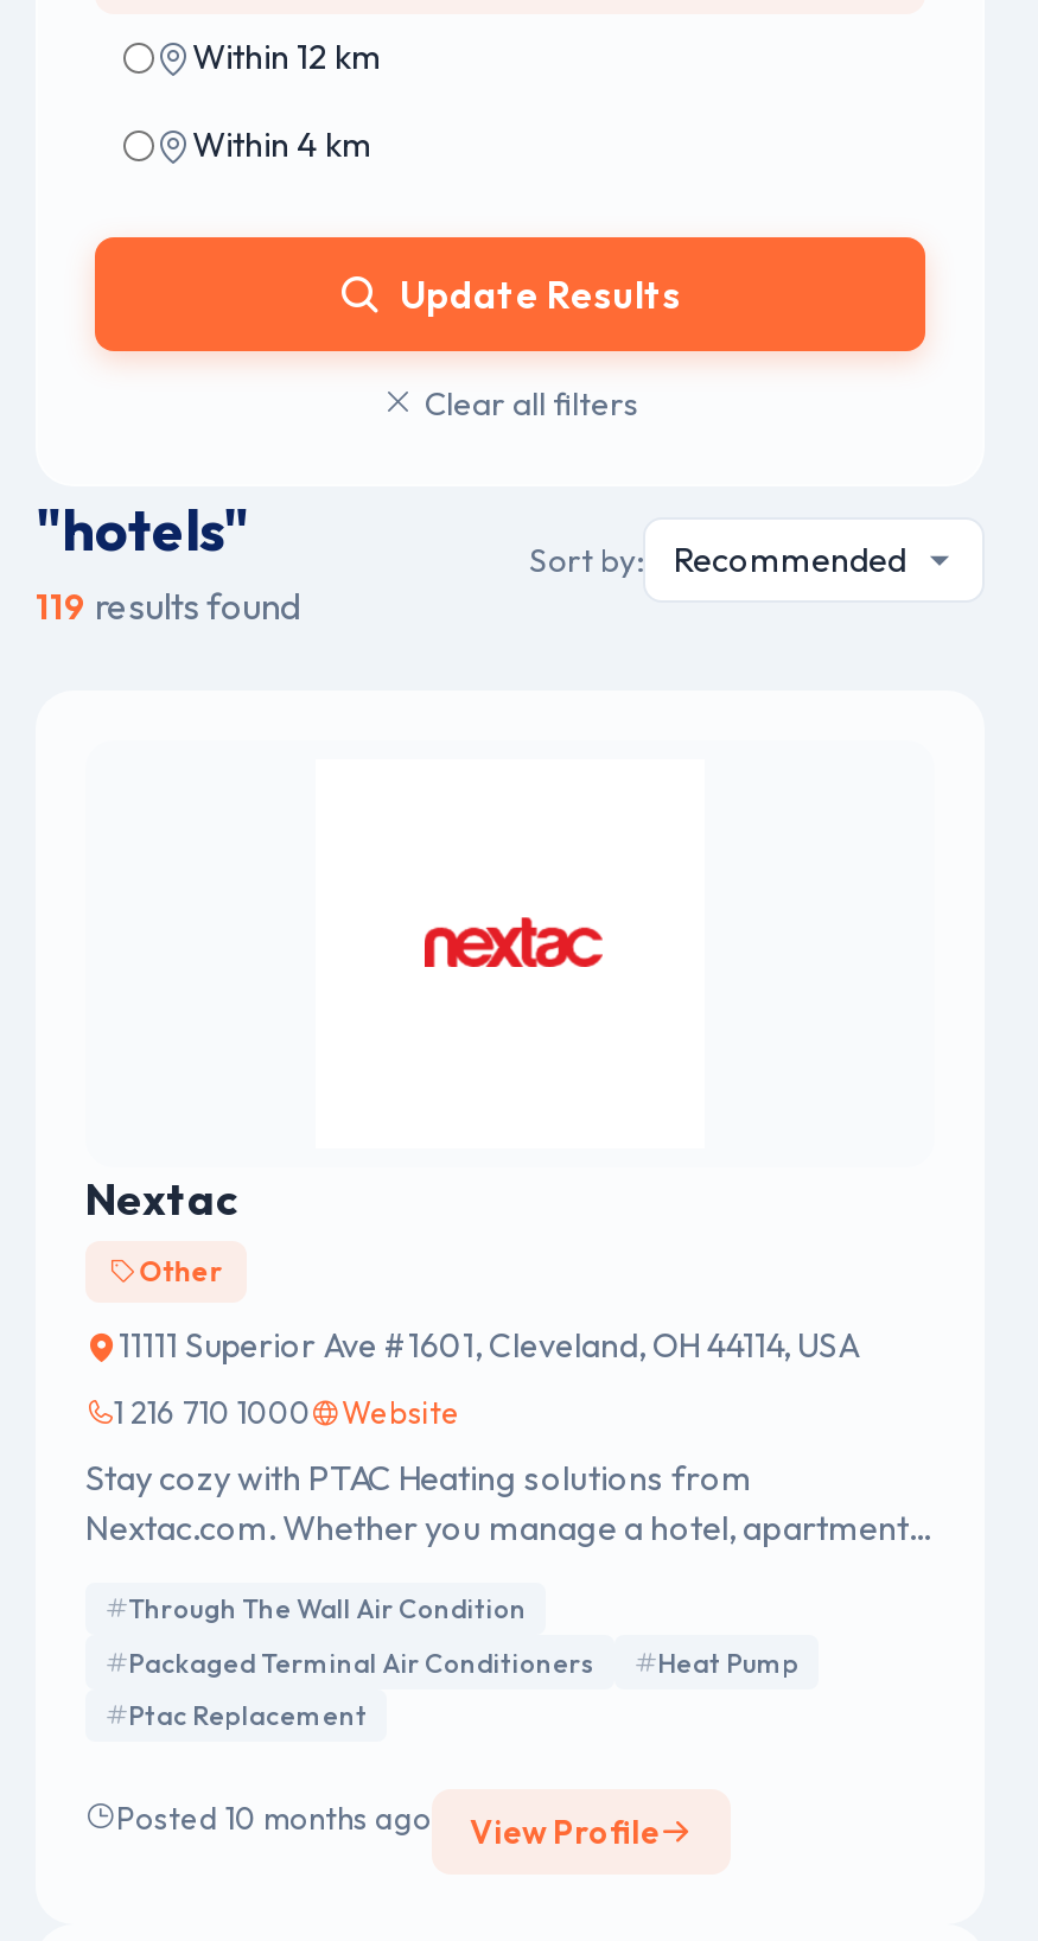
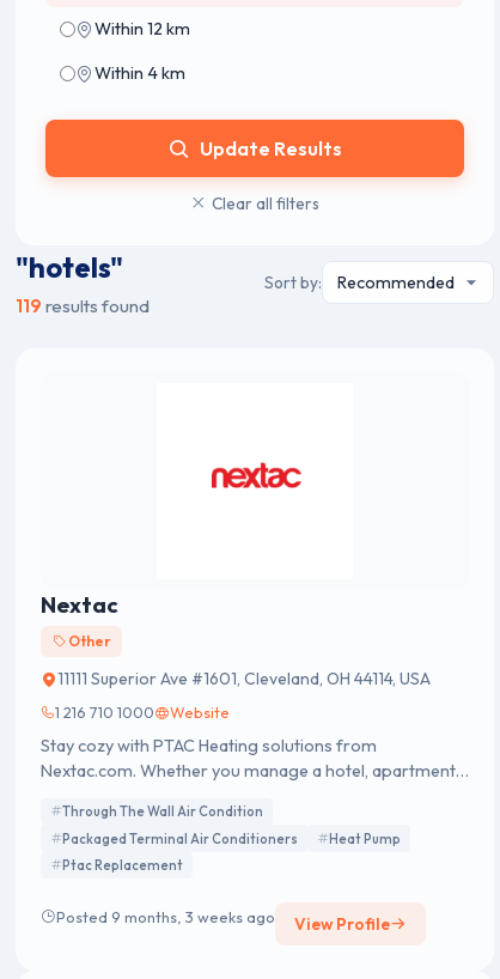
[116,1798,432,1836] Posted 10 months ago -> [56,907,275,926] Posted 9 months, 3 weeks ago

